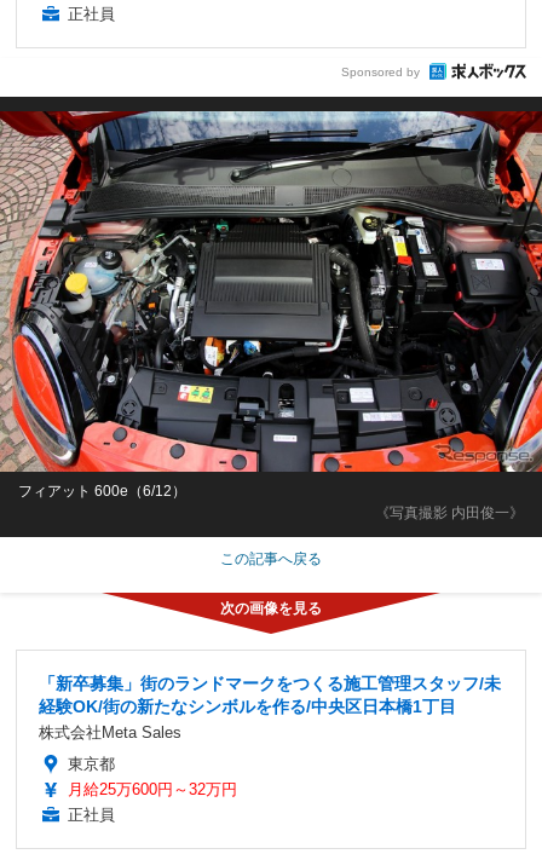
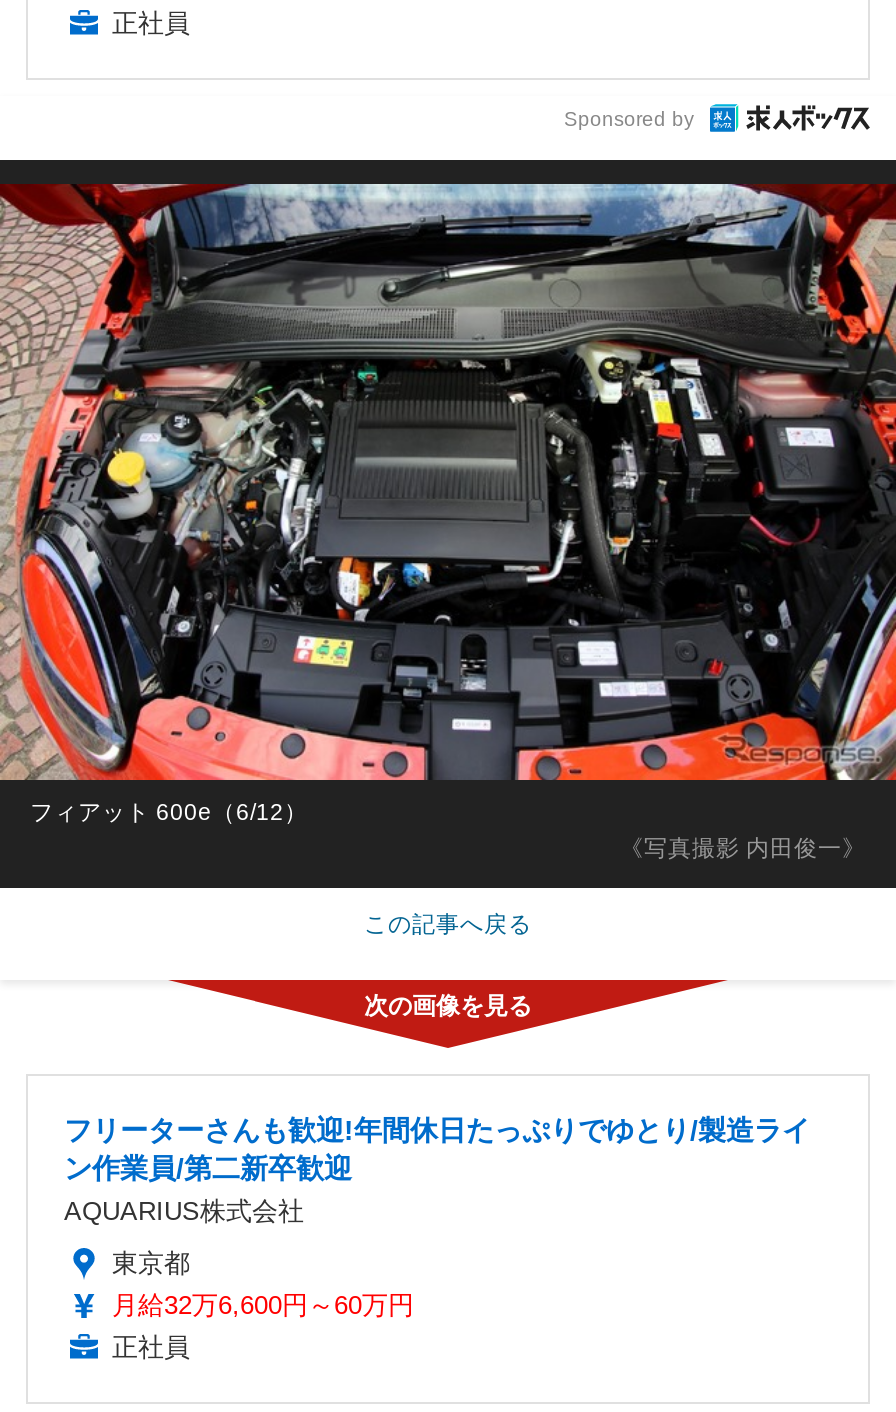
[39,674,501,742] 「新卒募集」街のランドマークをつくる施工管理スタッフ/未 | 経験OK/街の新たなシンボルを作る/中央区日本橋1丁目 | 株式会社Meta Sales -> [64,1115,810,1227] フリーターさんも歓迎!年間休日たっぷりでゆとり/製造ライ | ン作業員/第二新卒歓迎 | AQUARIUS株式会社
[68,781,237,799] 月給25万600円～32万円 -> [112,1291,414,1321] 月給32万6,600円～60万円

